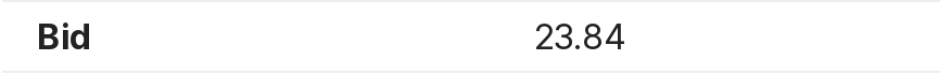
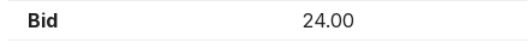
[534,15,627,58] 23.84 -> [303,8,354,32] 24.00

